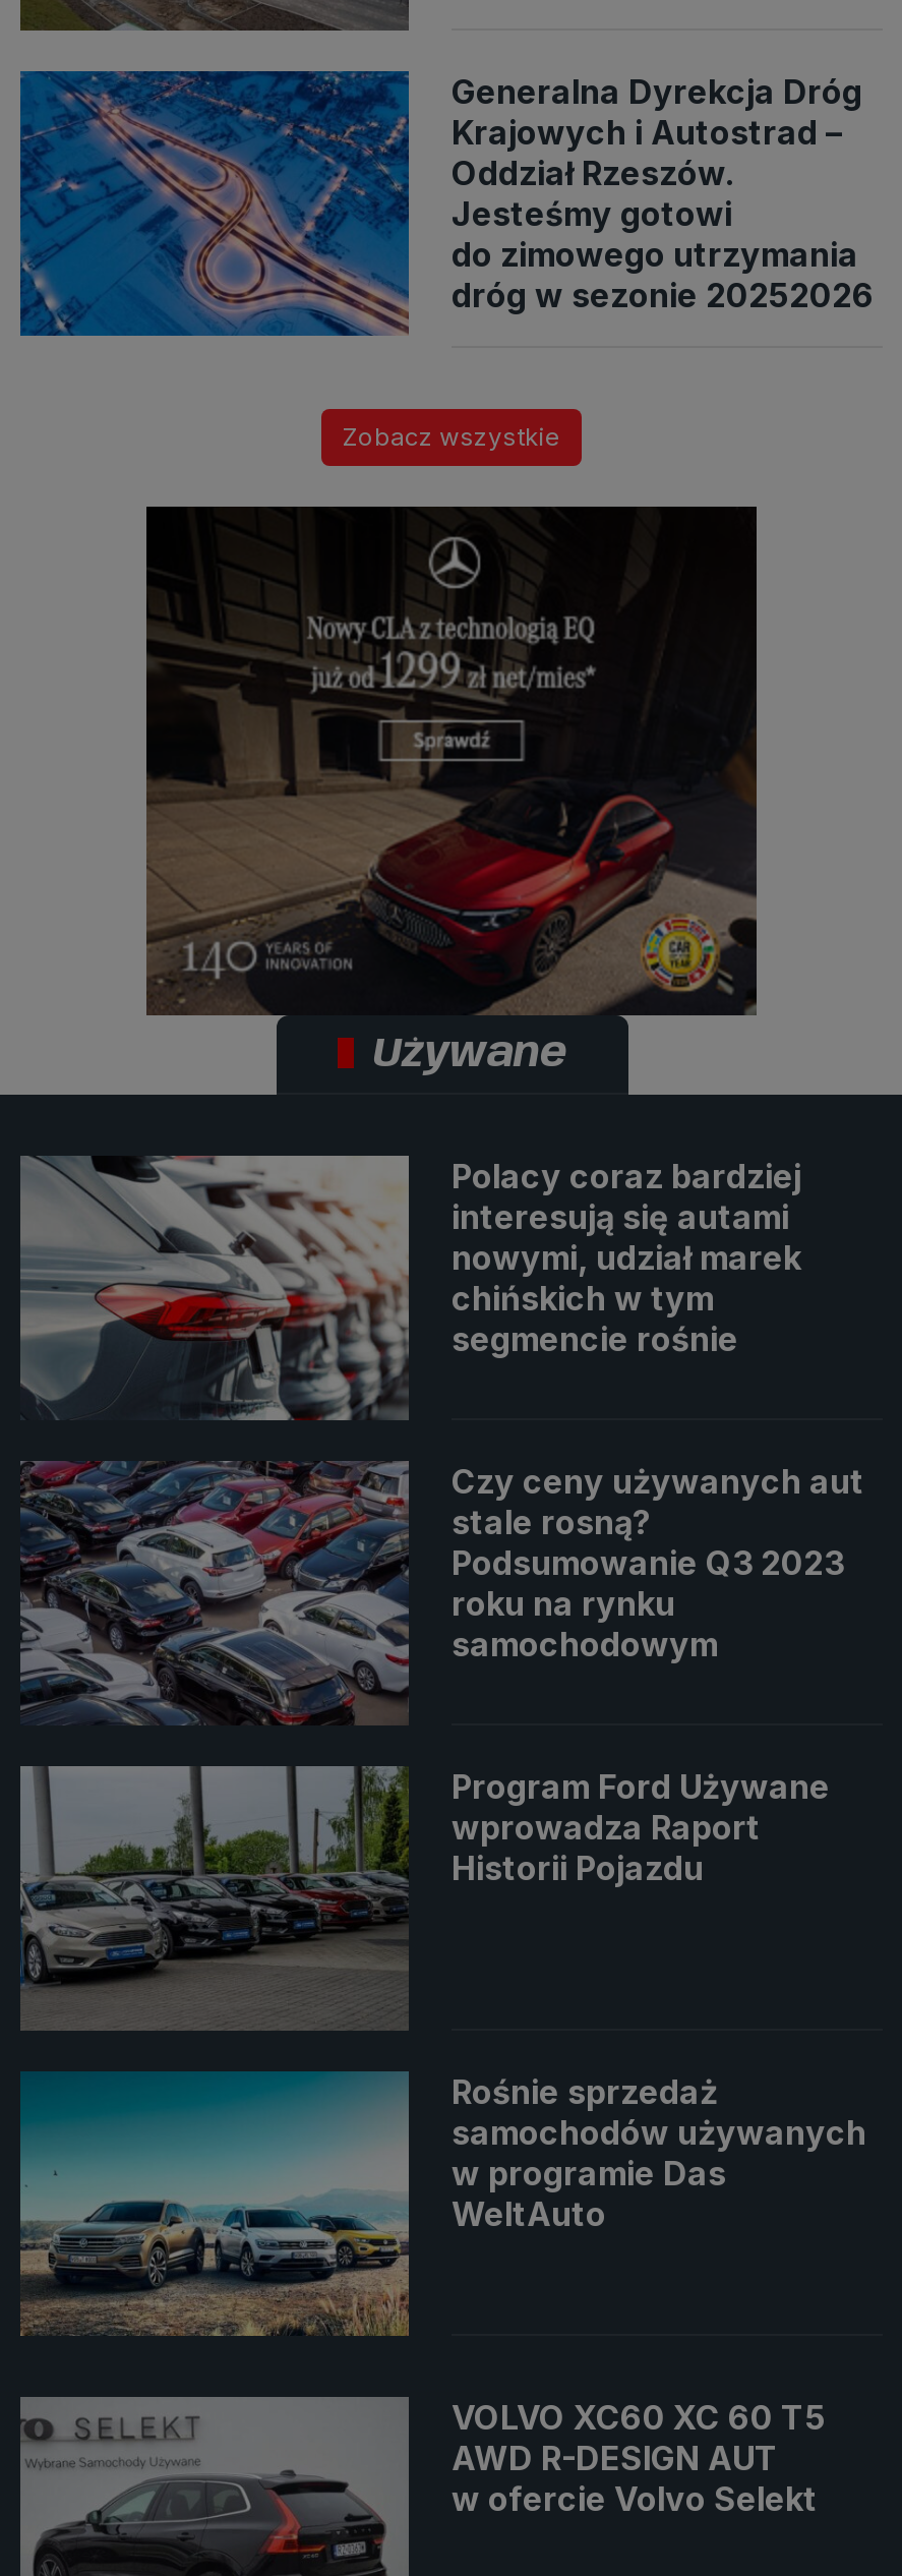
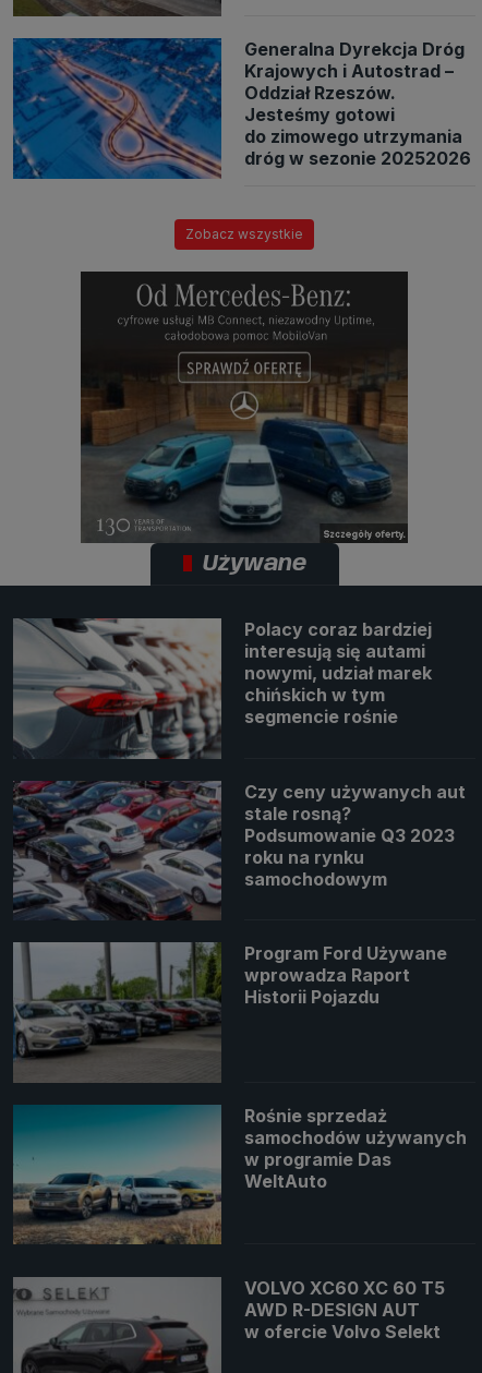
[144,511,759,1015] [image] -> [80,272,409,543] [image]

